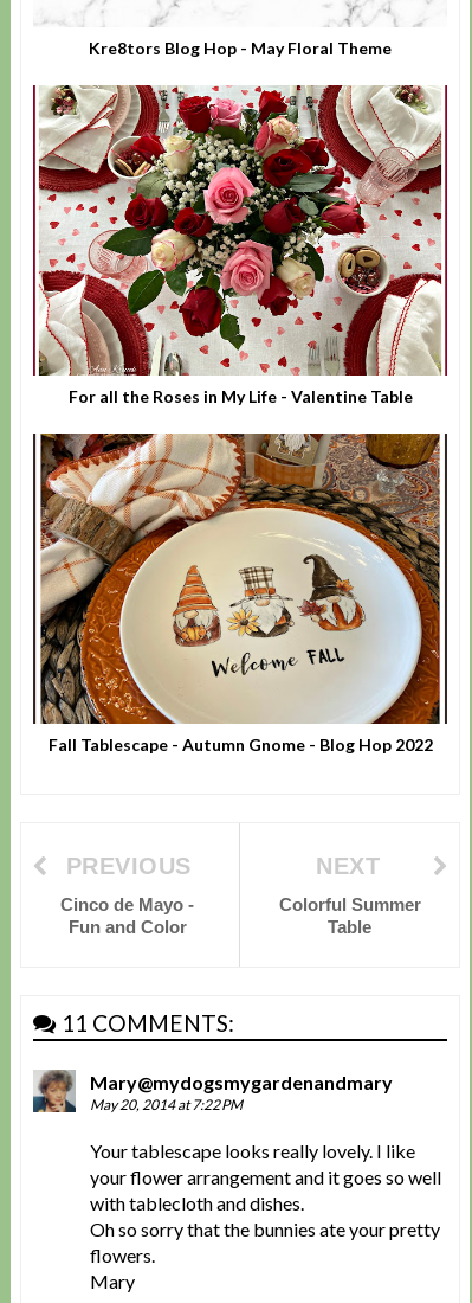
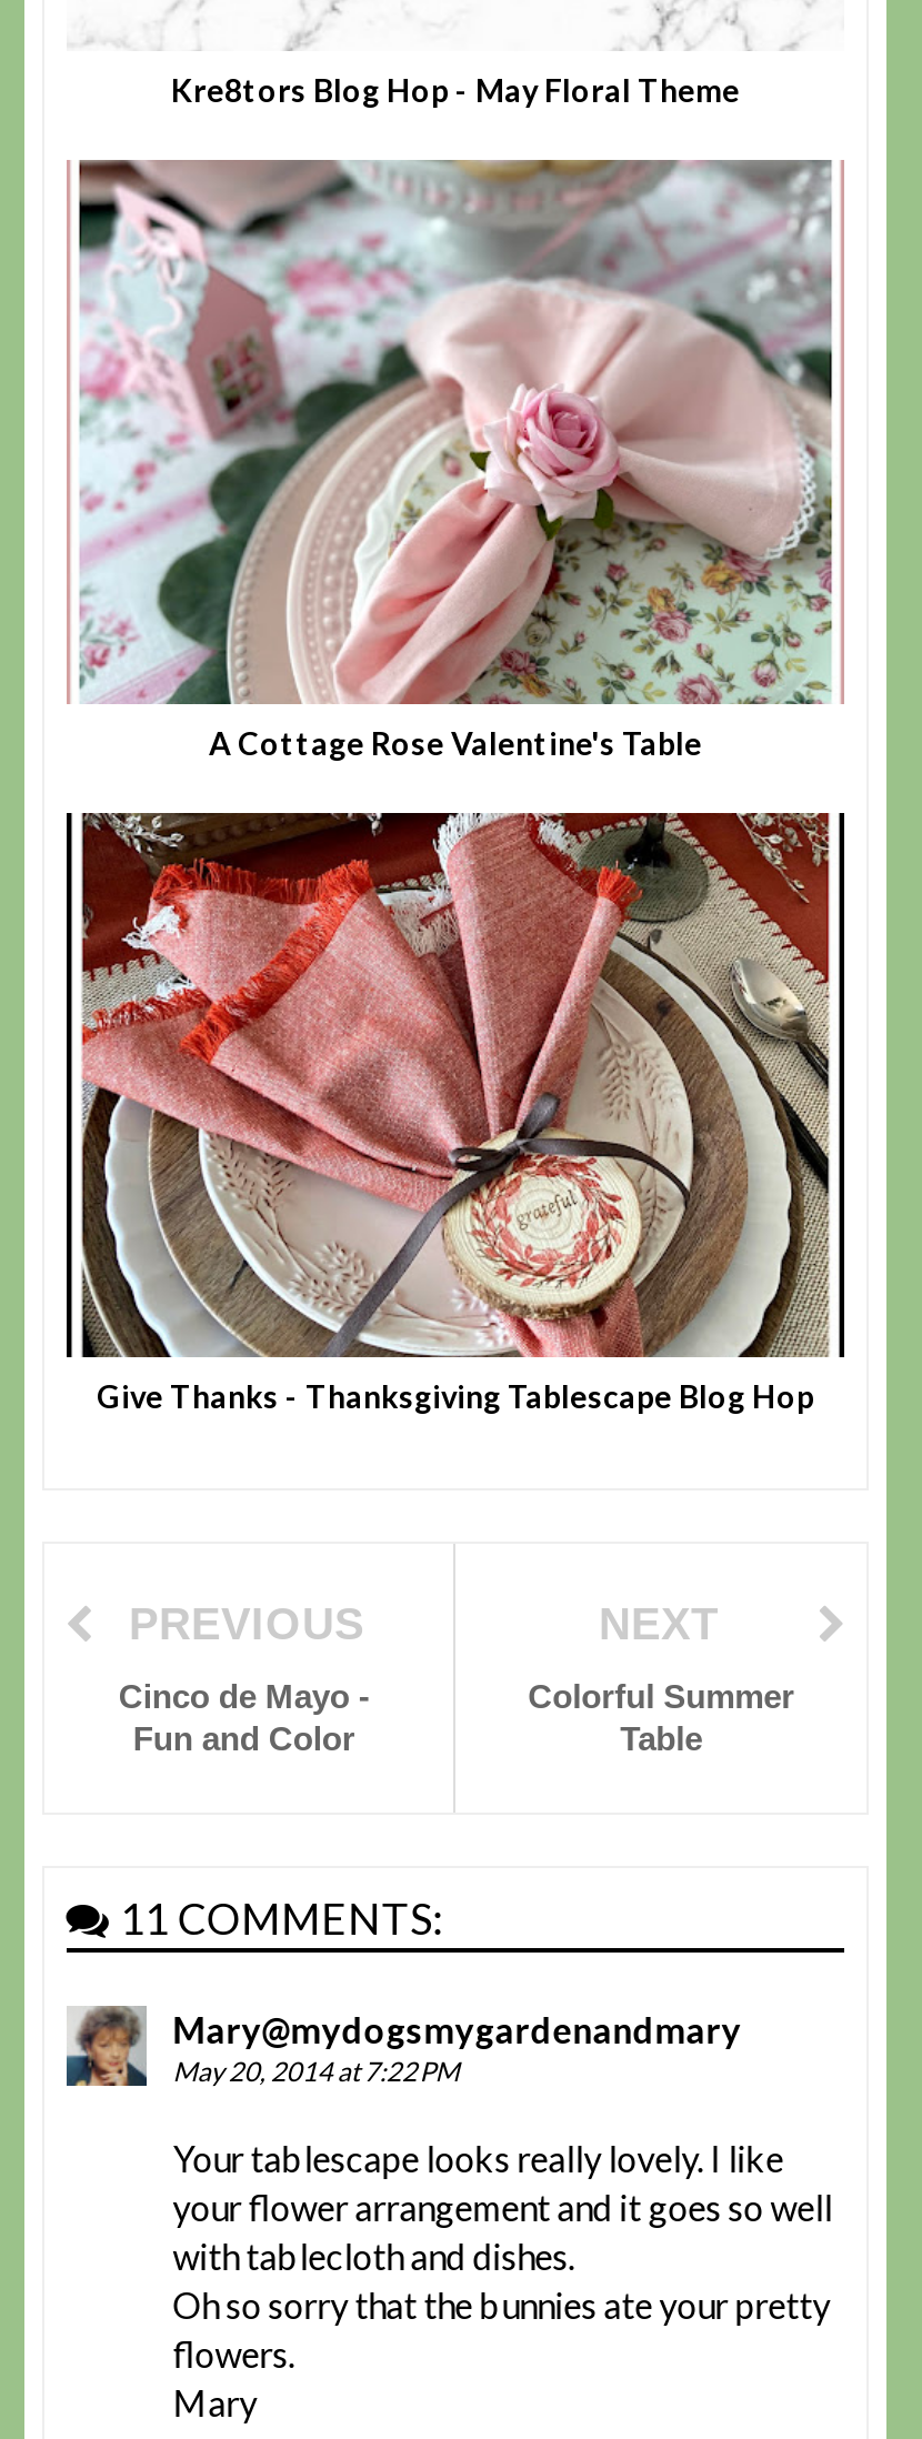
[33,84,447,406] [image] | For all the Roses in My Life - Valentine Table -> [76,158,833,762] [image] | A Cottage Rose Valentine's Table
[33,432,447,755] [image] | Fall Tablescape - Autumn Gnome - Blog Hop 2022 -> [67,811,844,1415] [image] | Give Thanks - Thanksgiving Tablescape Blog Hop

